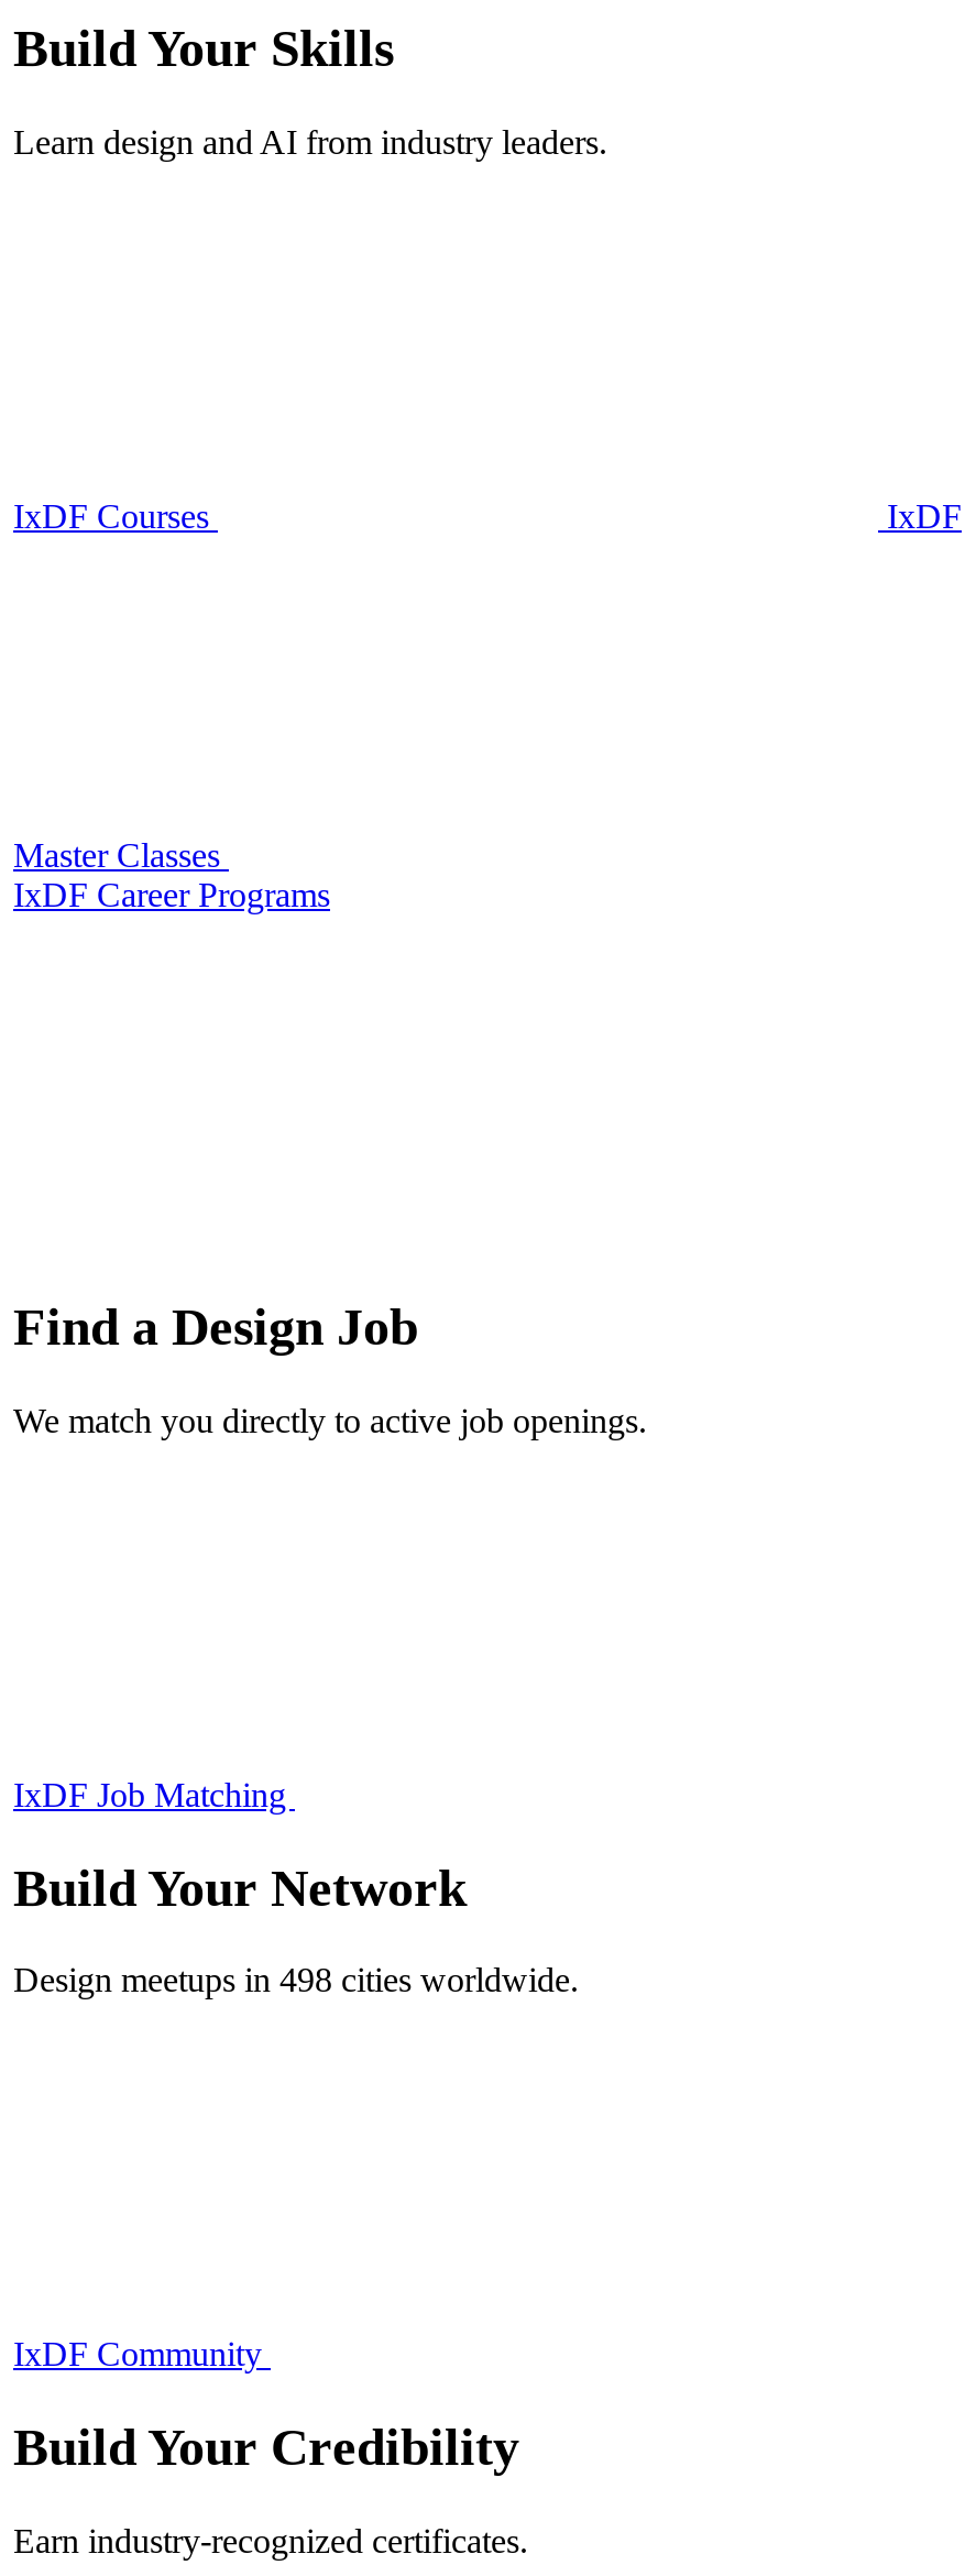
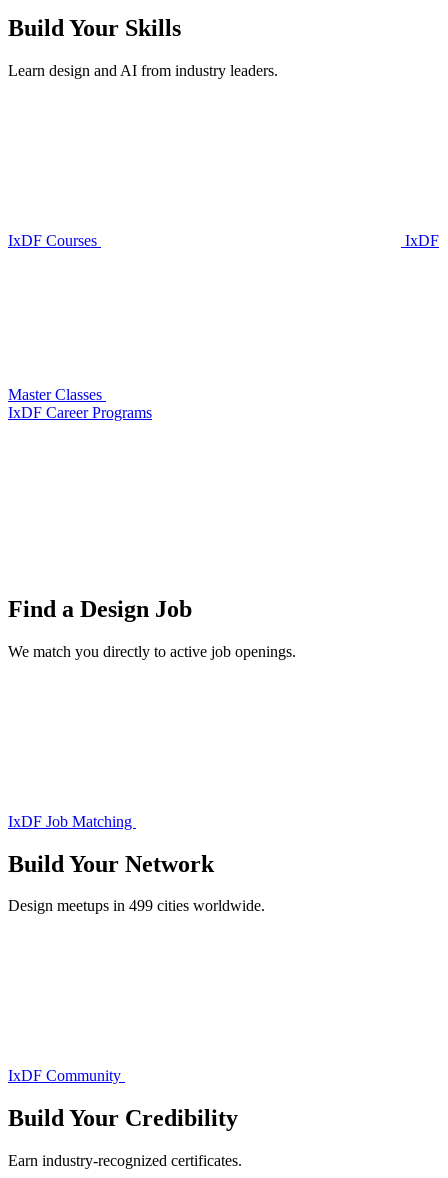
[13,1962,579,1999] Design meetups in 498 cities worldwide. -> [8,897,265,914] Design meetups in 499 cities worldwide.

